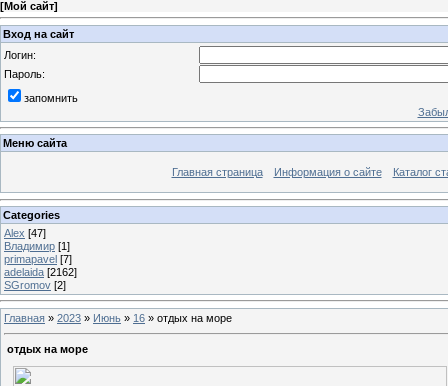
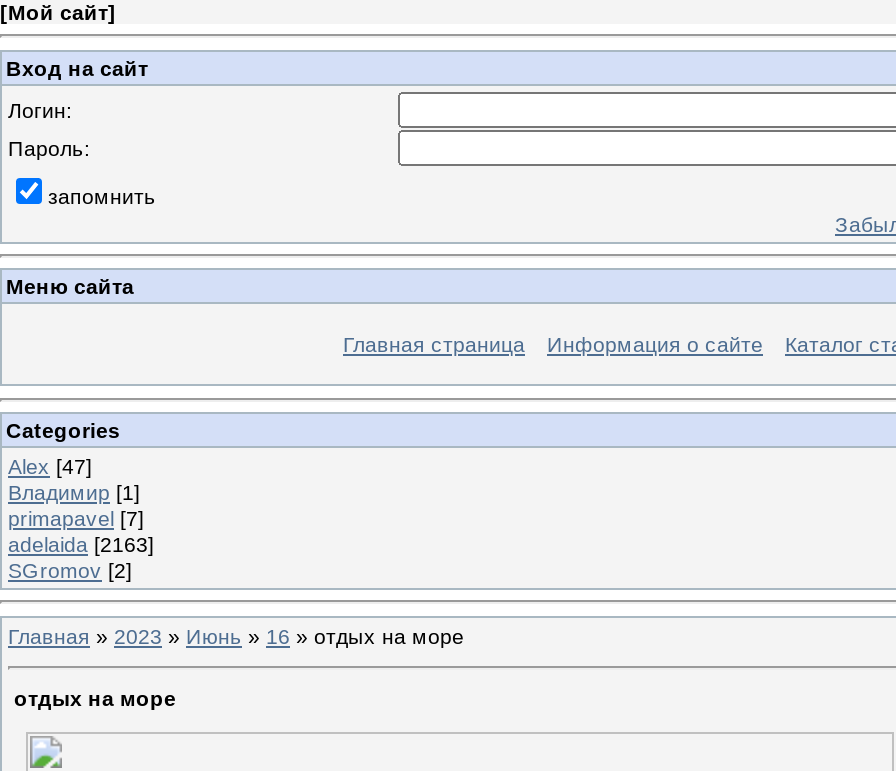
[4,266,77,278] adelaida [2162] -> [8,532,154,556] adelaida [2163]

